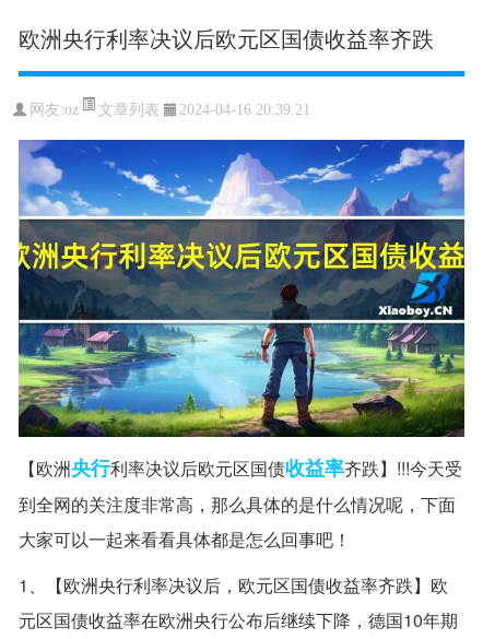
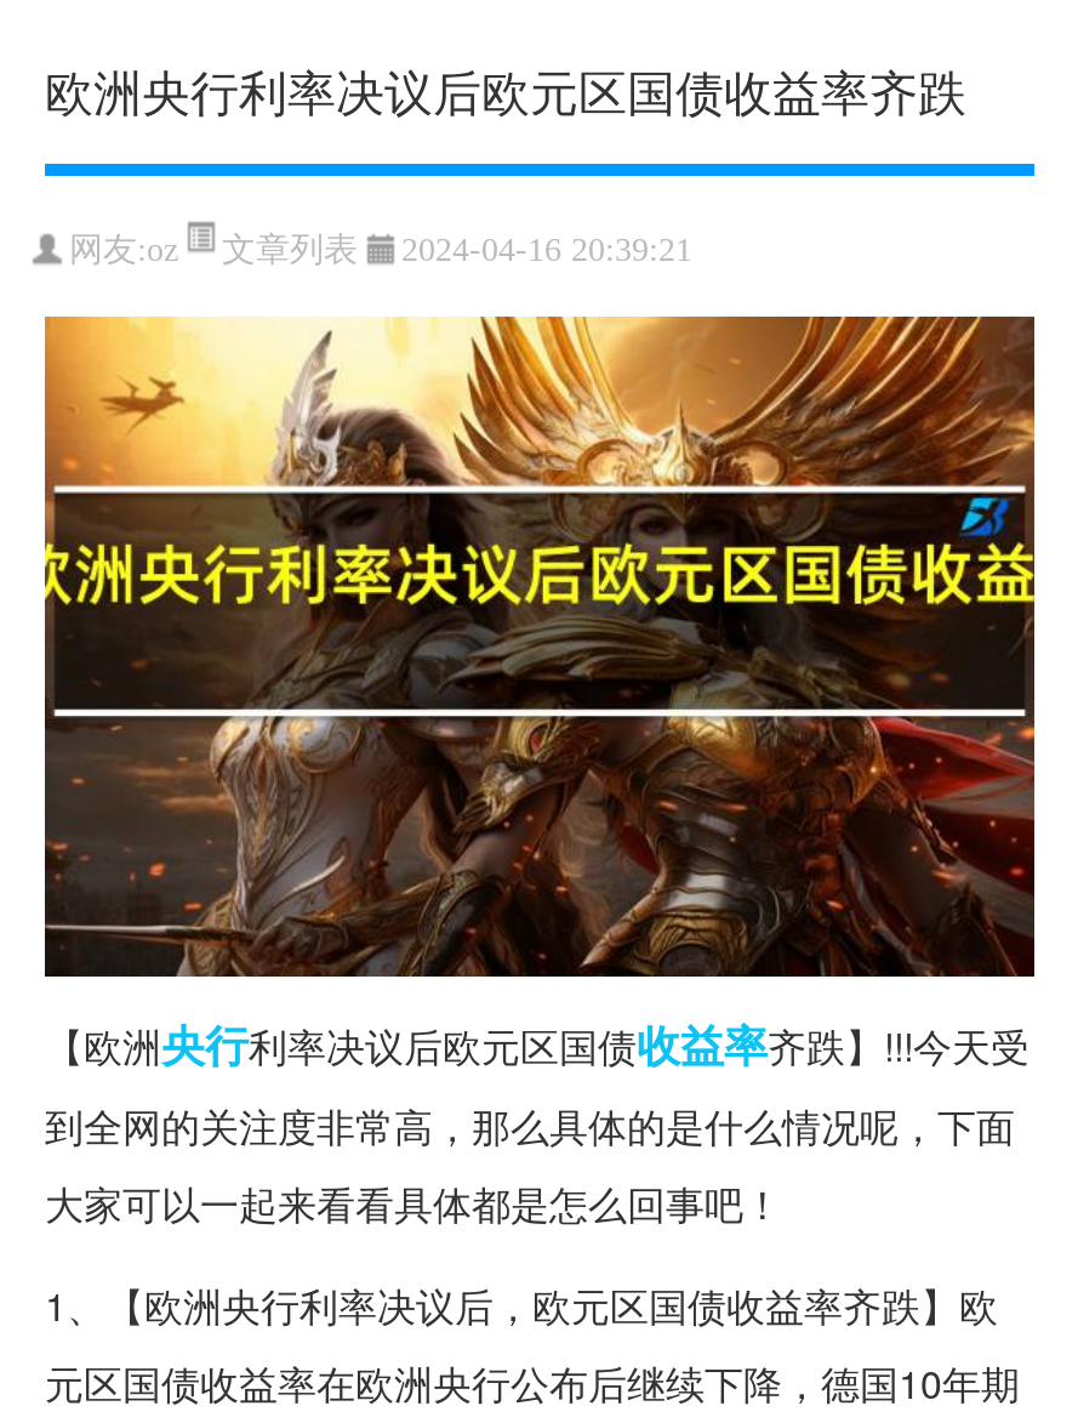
[17,139,466,438] [image] -> [42,314,1037,979] [image]

